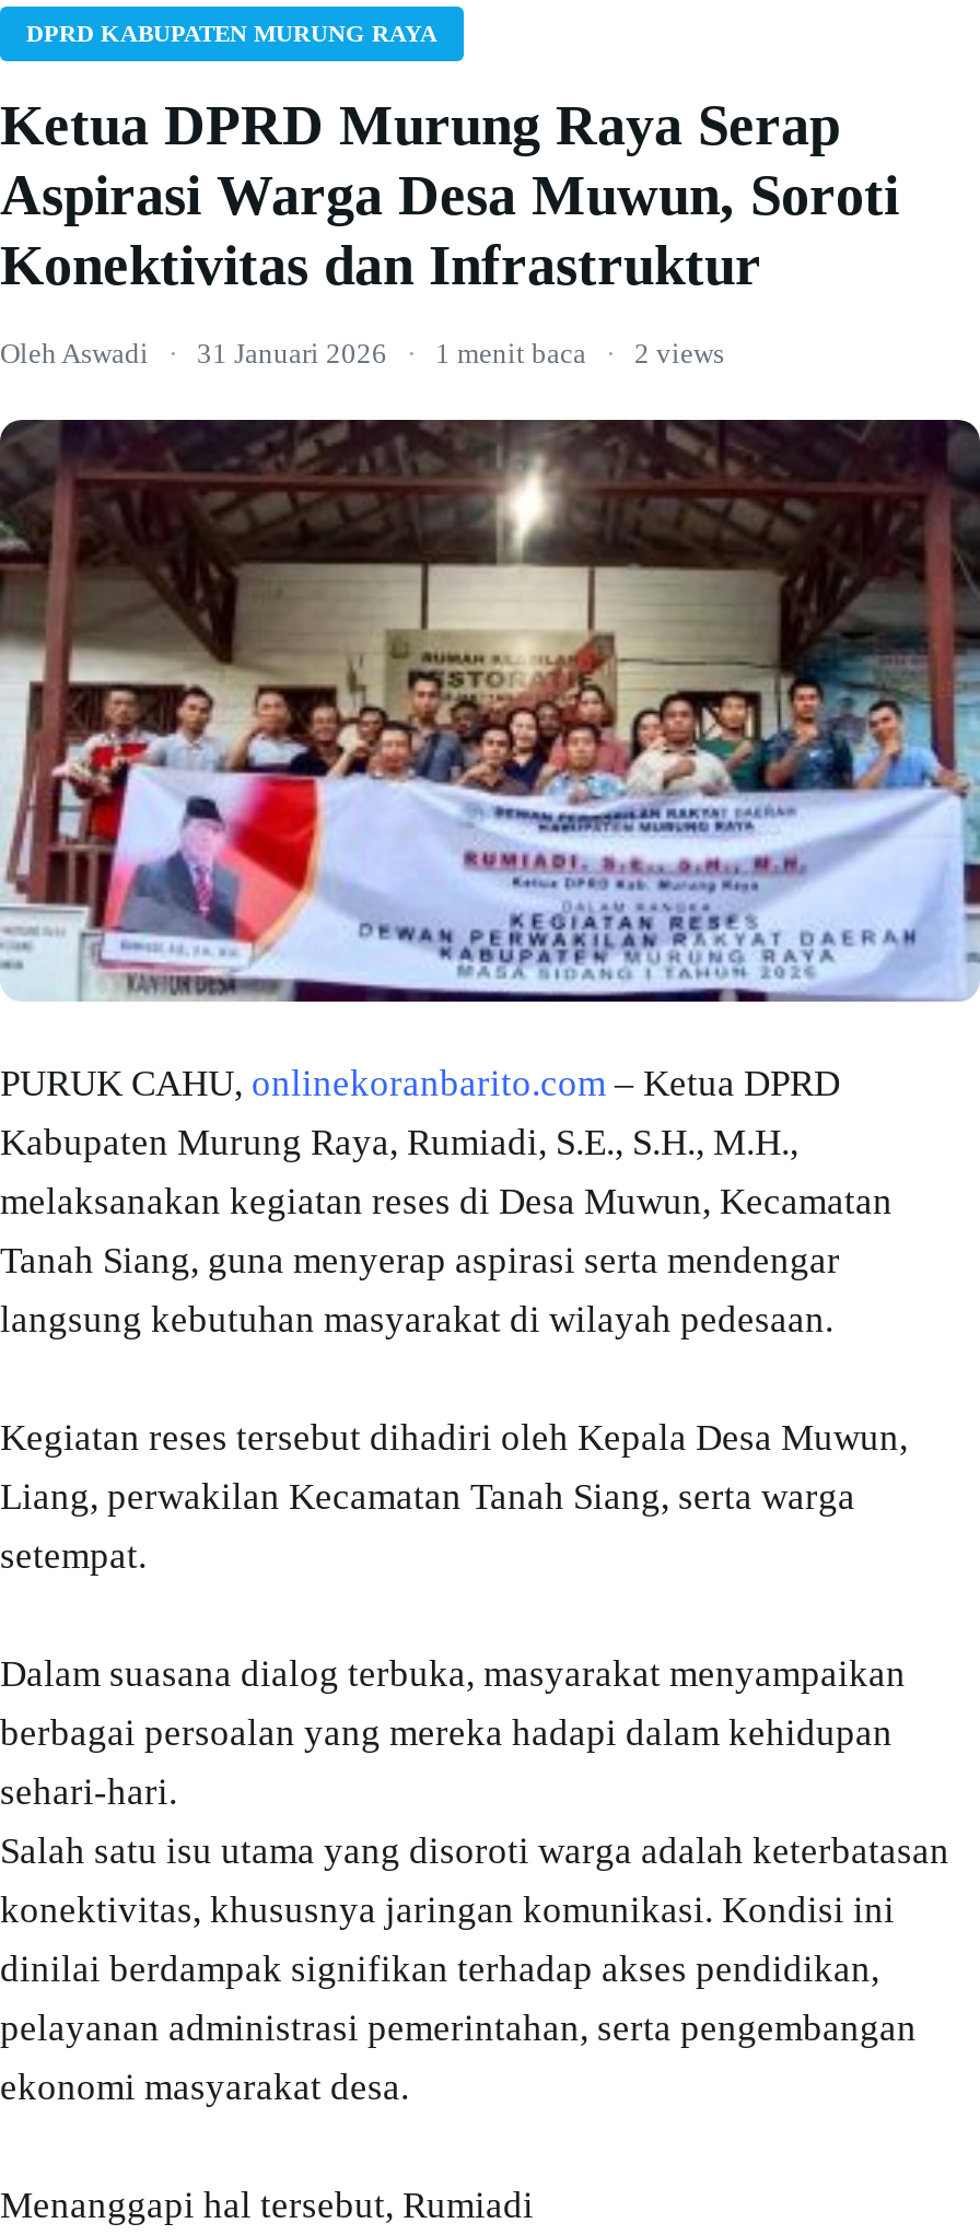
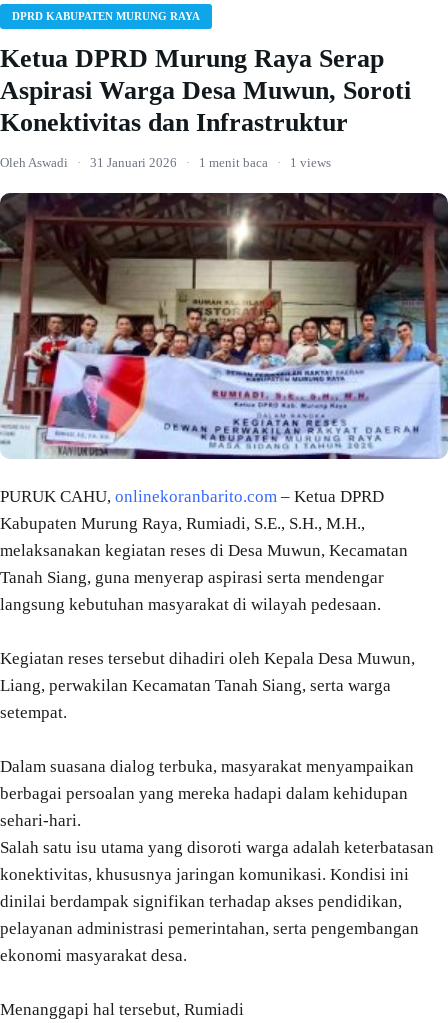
[0,337,724,370] Oleh Aswadi · 31 Januari 2026 · 1 menit baca · 2 views -> [0,155,331,170] Oleh Aswadi · 31 Januari 2026 · 1 menit baca · 1 views

